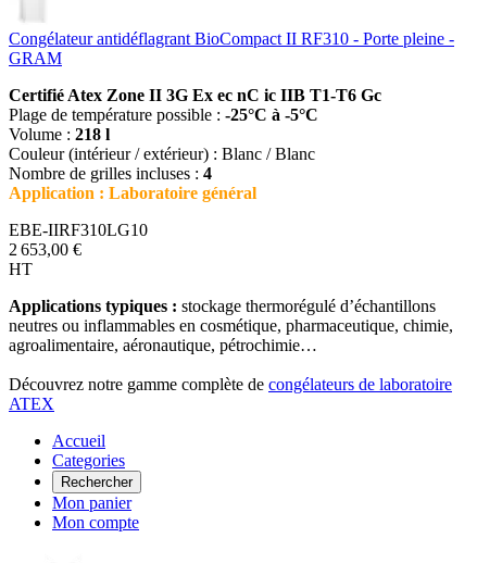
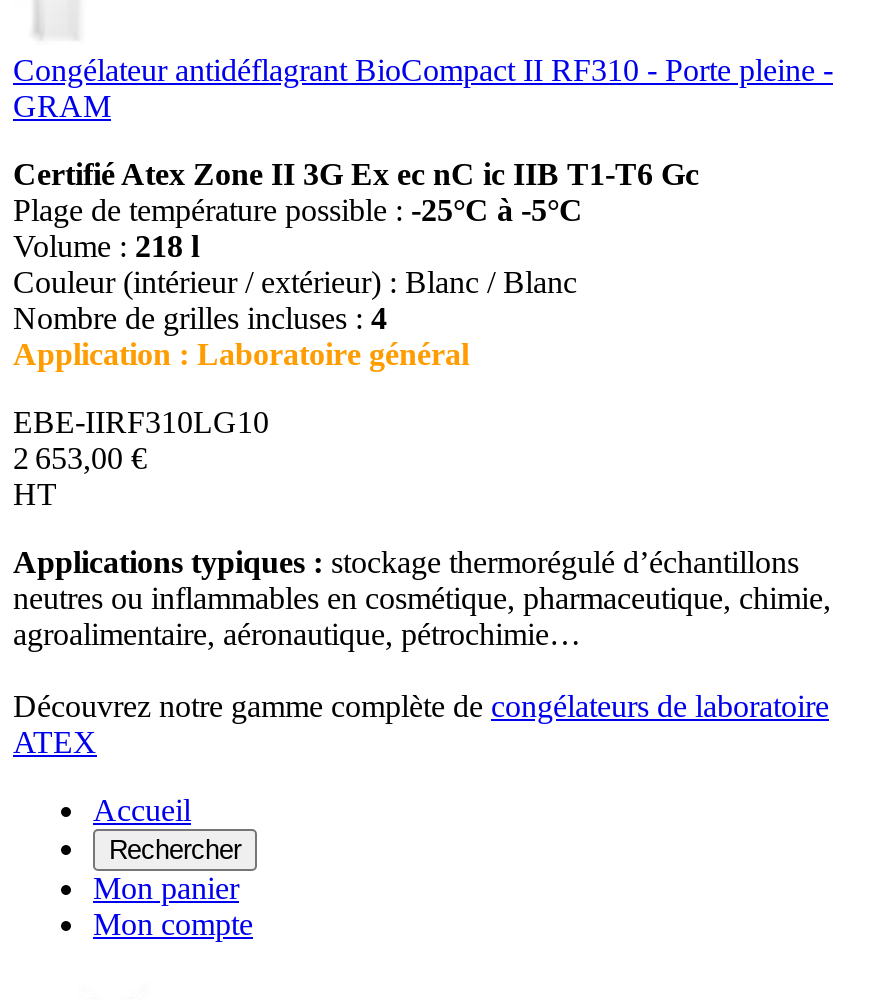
[52,451,125,469] Categories -> none

